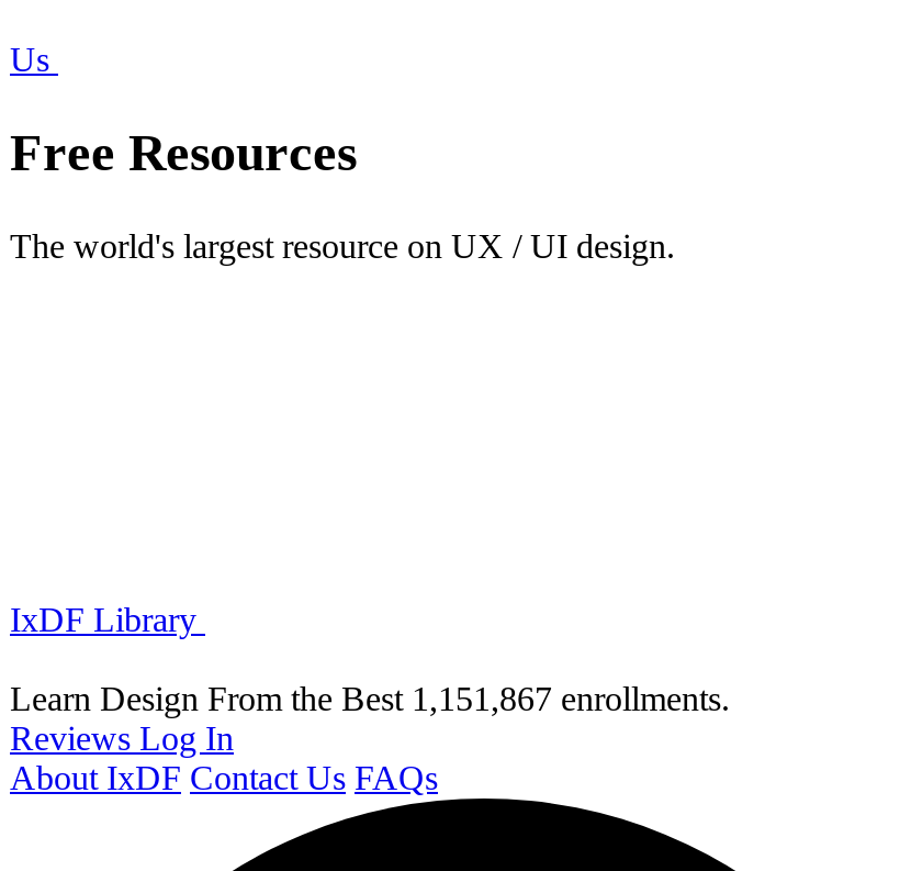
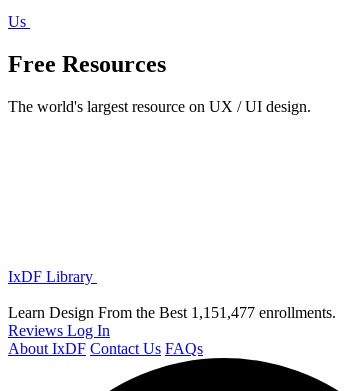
[10,679,730,717] Learn Design From the Best 1,151,867 enrollments. -> [8,304,336,321] Learn Design From the Best 1,151,477 enrollments.

